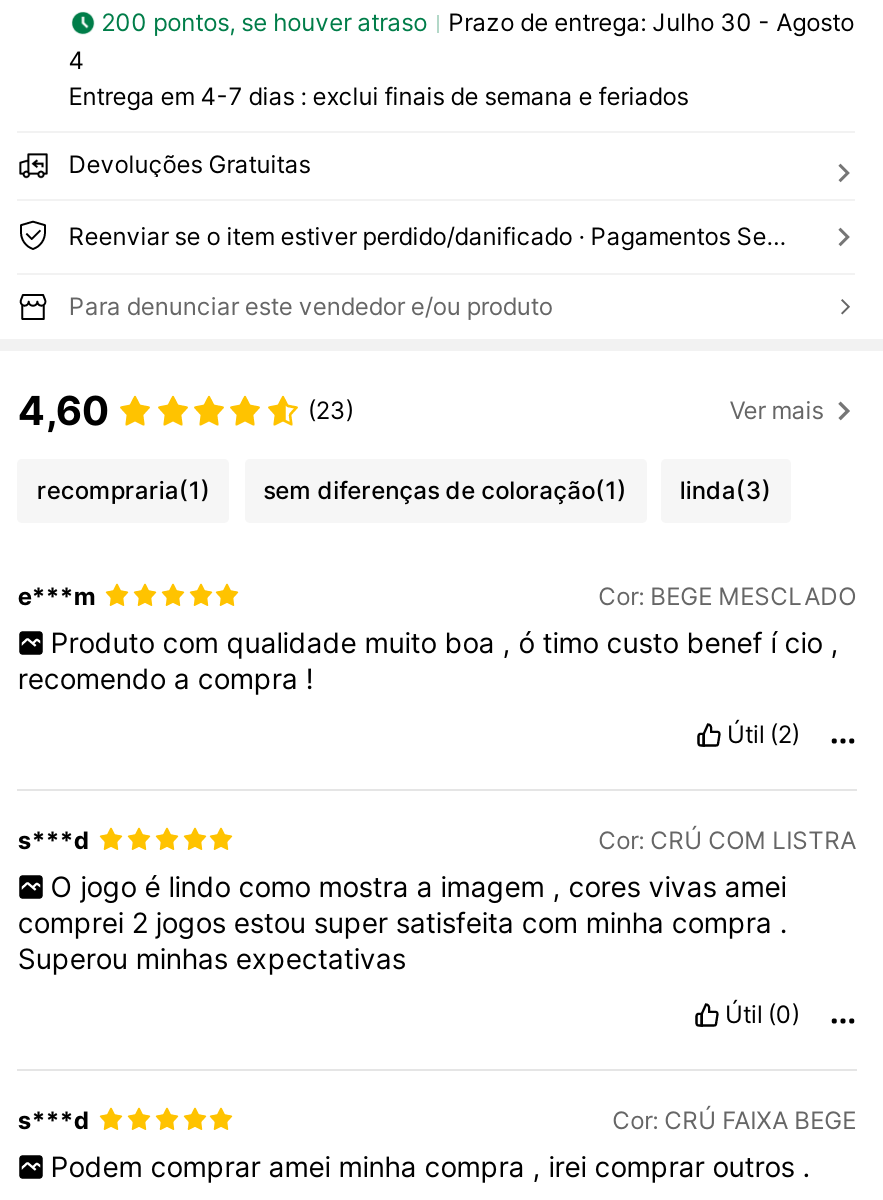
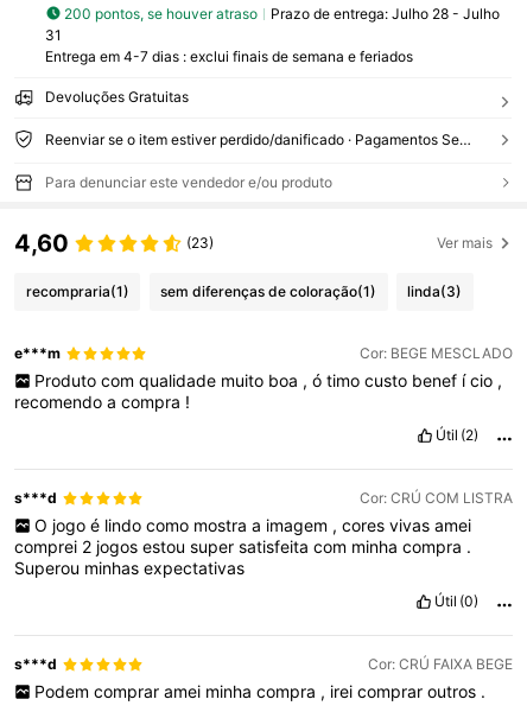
[448,8,854,38] Prazo de entrega: Julho 30 - Agosto -> [270,5,499,22] Prazo de entrega: Julho 28 - Julho
[68,45,84,75] 4 -> [45,26,61,44] 31

